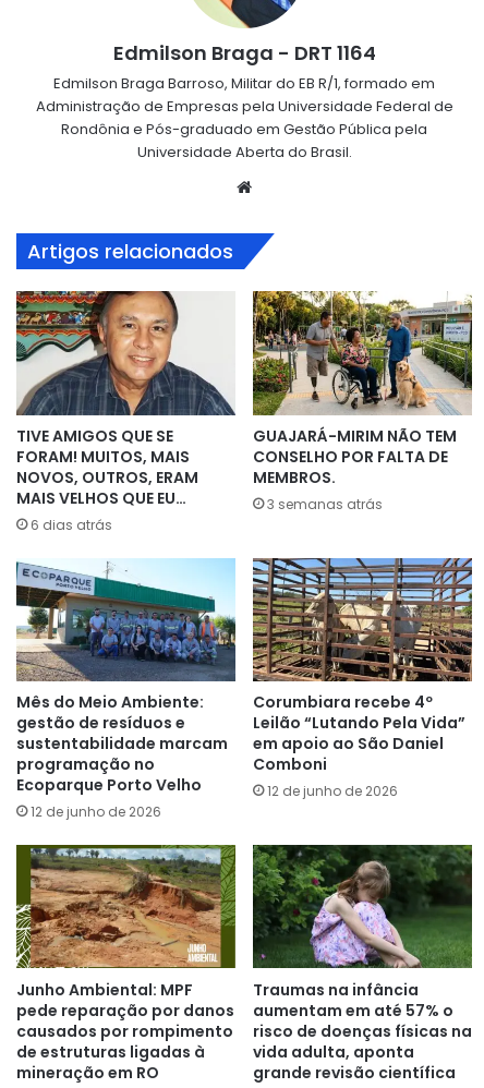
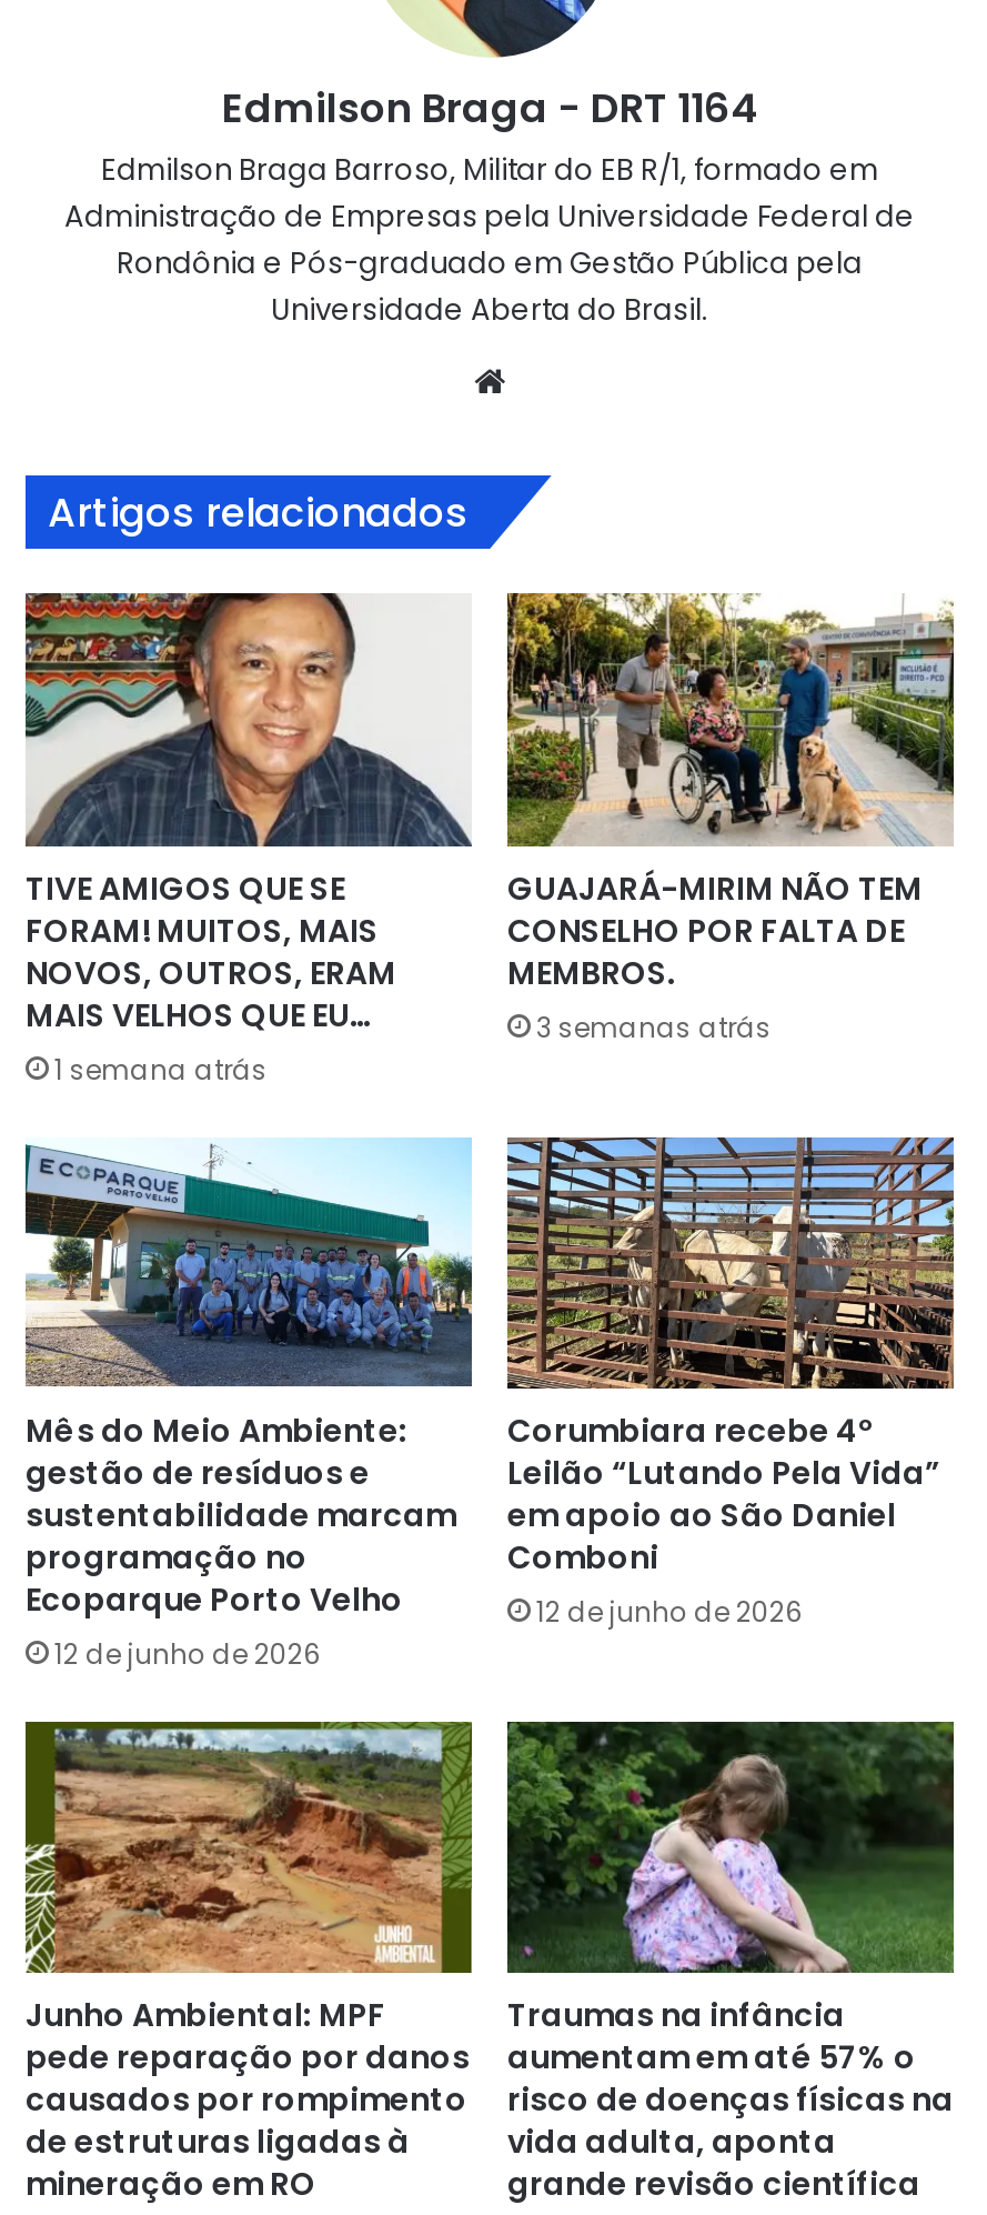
[31,515,112,534] 6 dias atrás -> [54,1050,268,1088] 1 semana atrás

